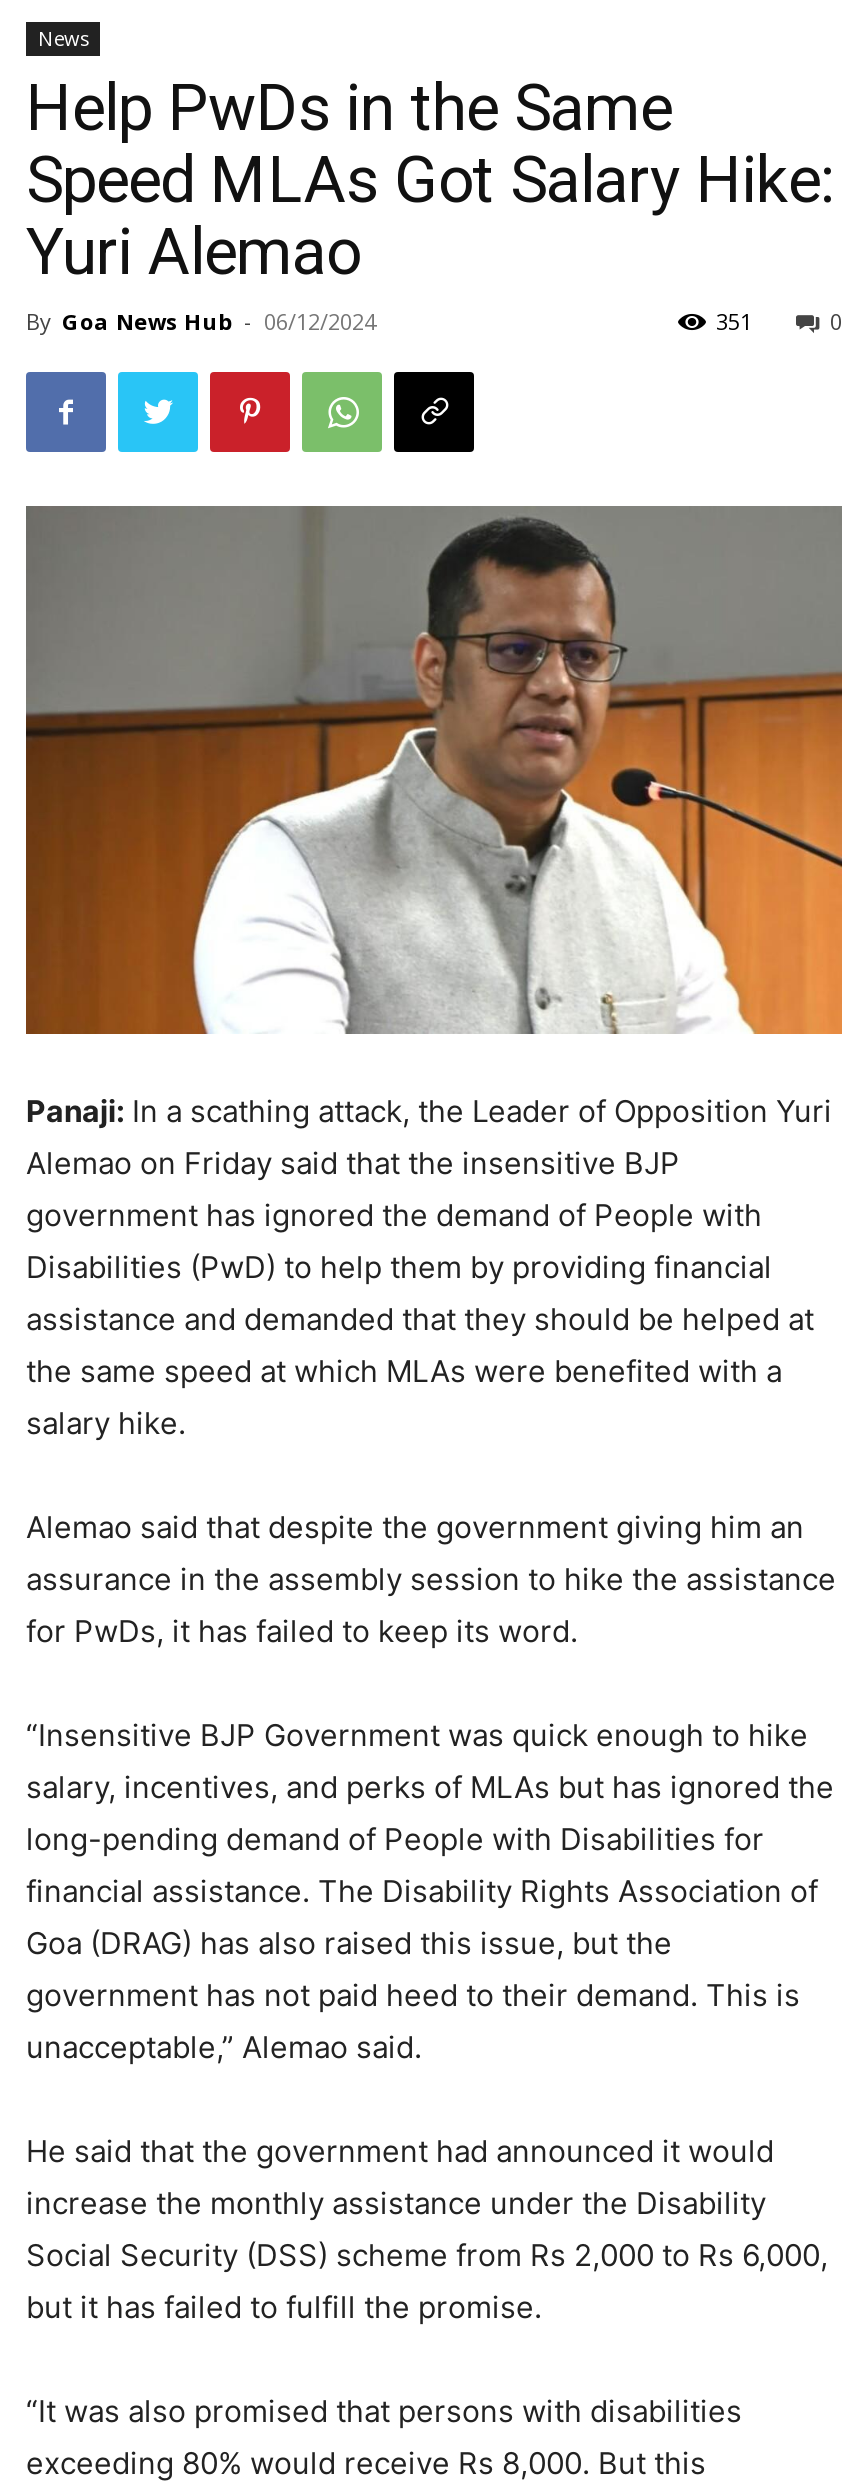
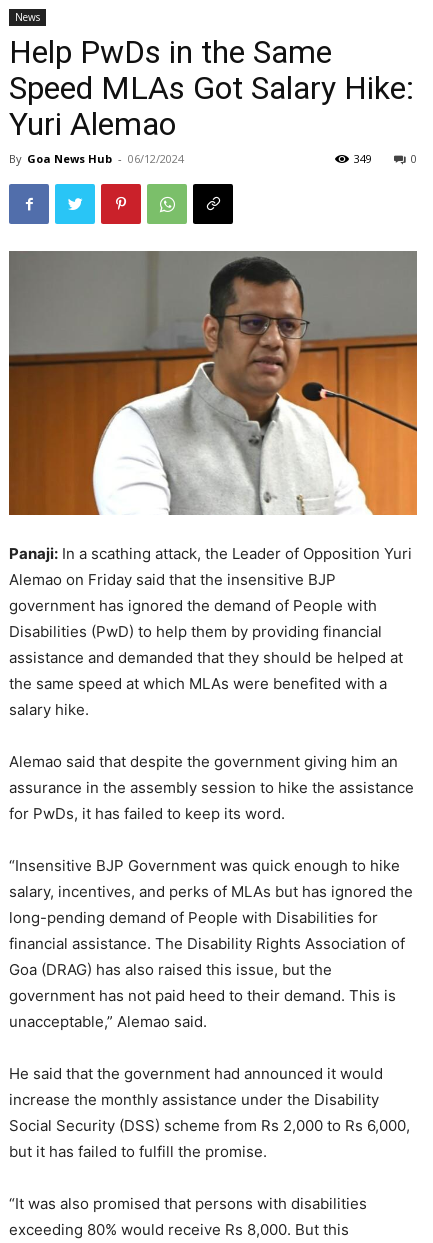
[716,306,752,336] 351 -> [354,151,372,166] 349

